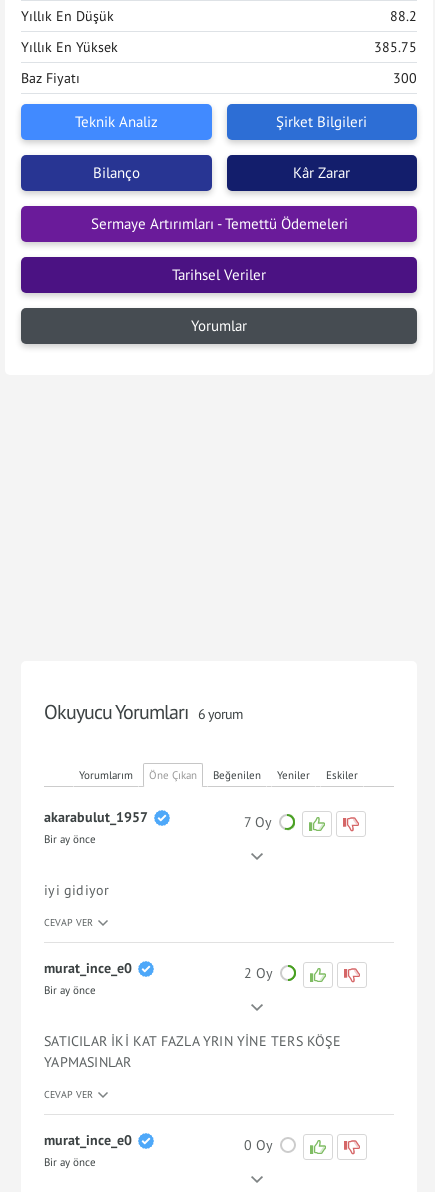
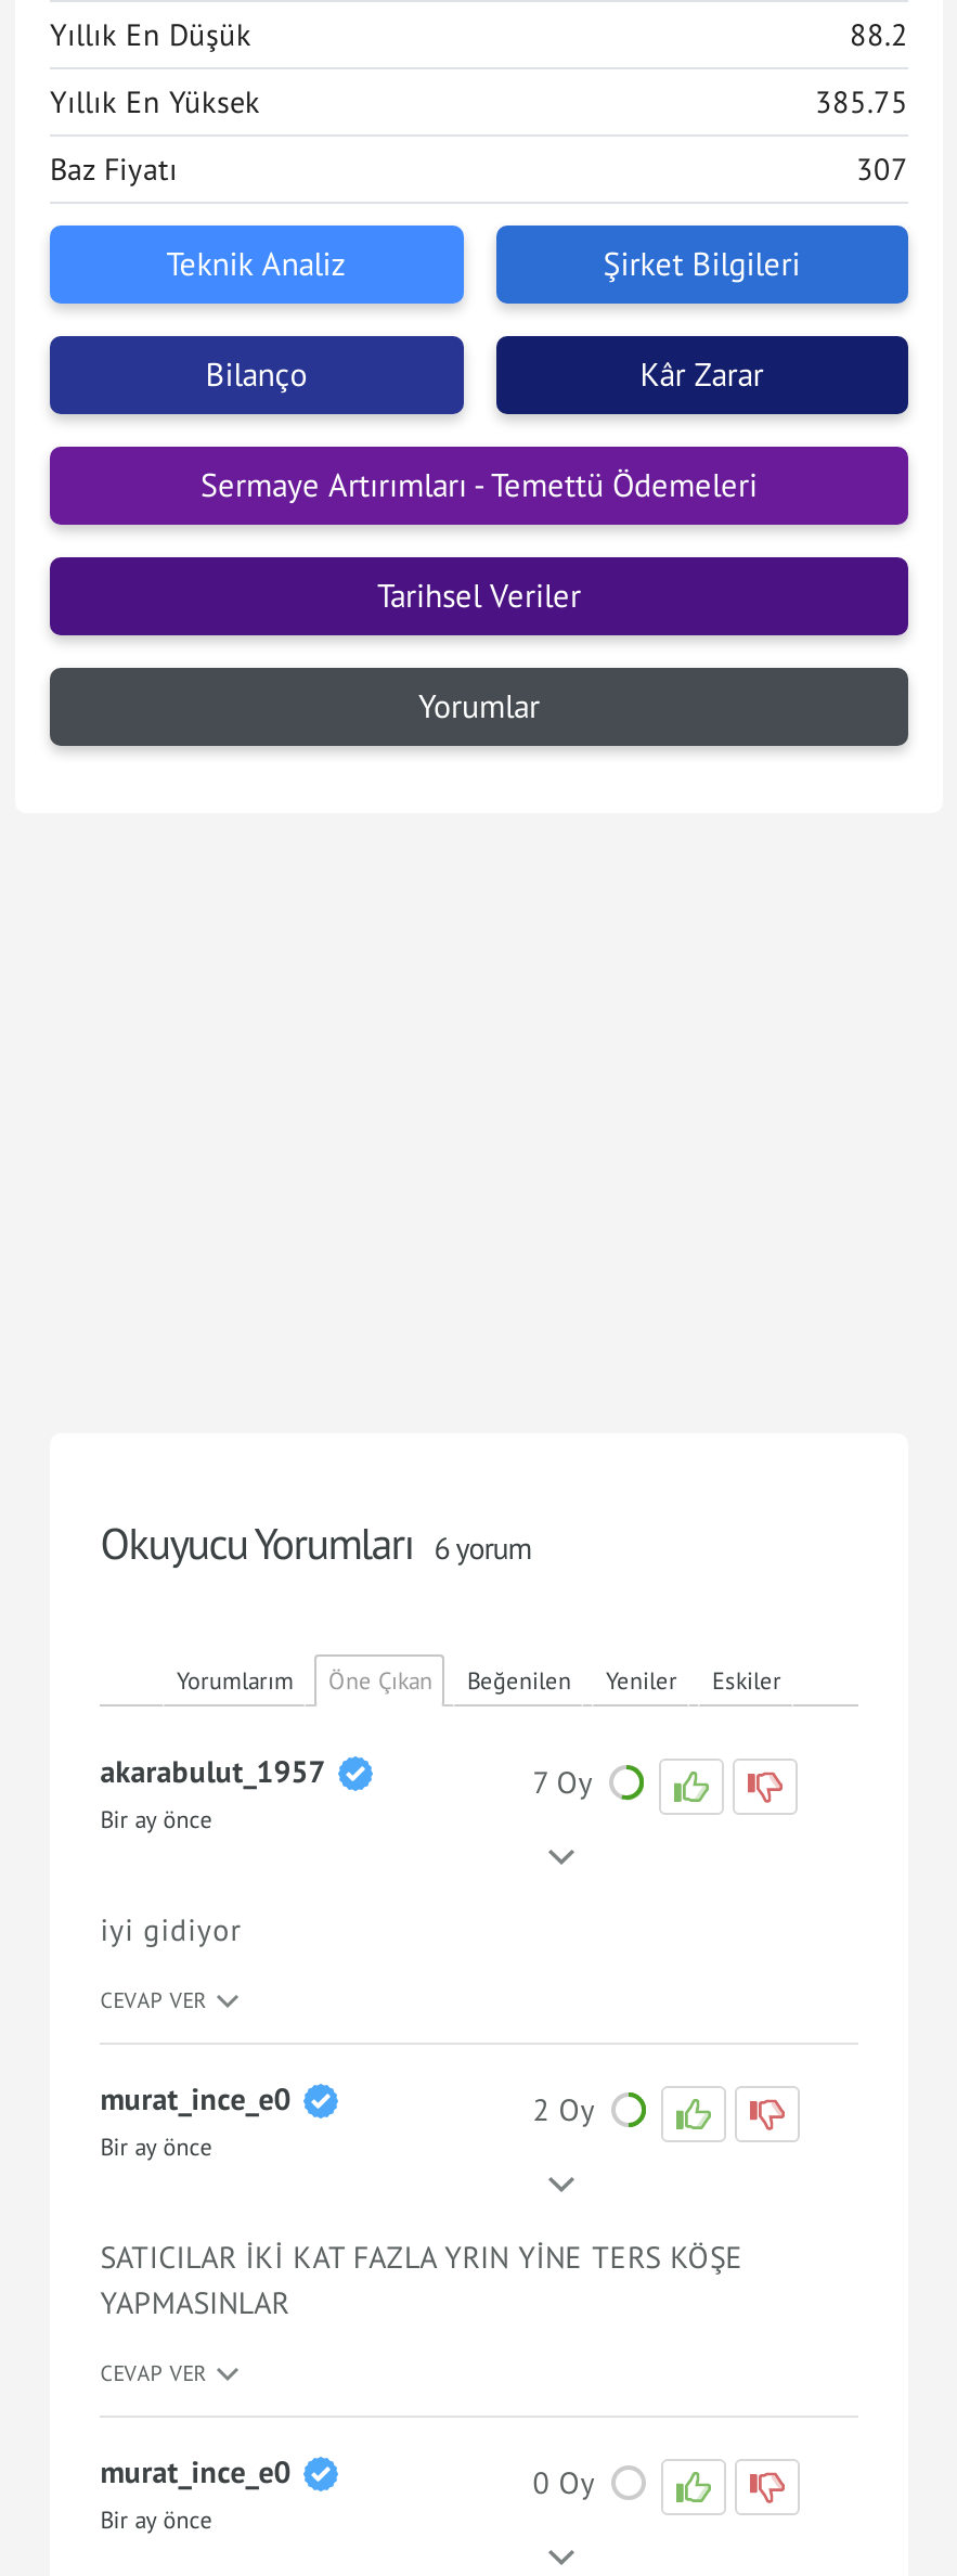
[393,69,417,87] 300 -> [856,150,908,189] 307

